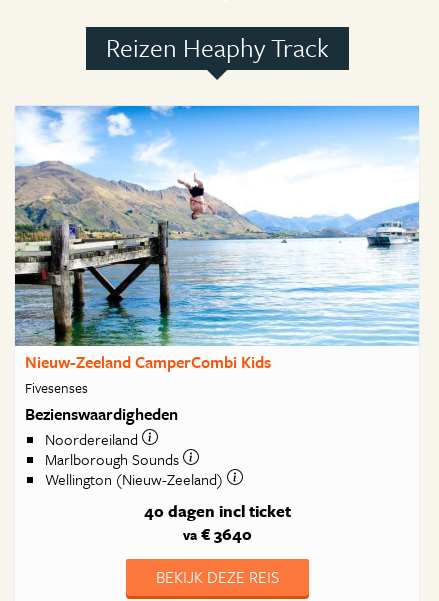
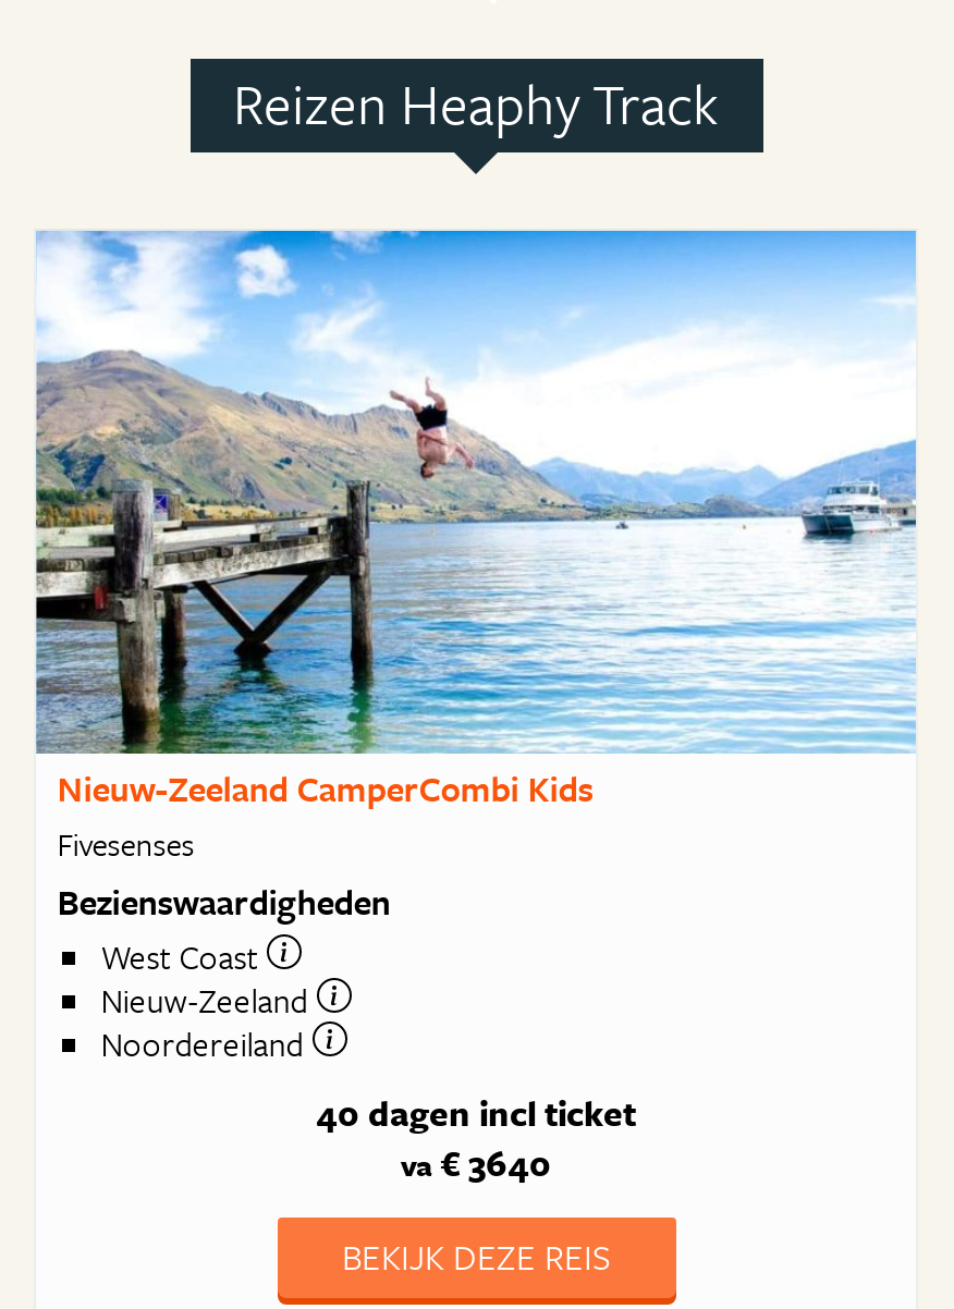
none -> [101,933,316,1025] West Coast | Nieuw-Zeeland
moved [45,428,142,450] -> [101,1020,312,1068]: Noordereiland
[45,448,227,490] Marlborough Sounds | Wellington (Nieuw-Zeeland) -> none

